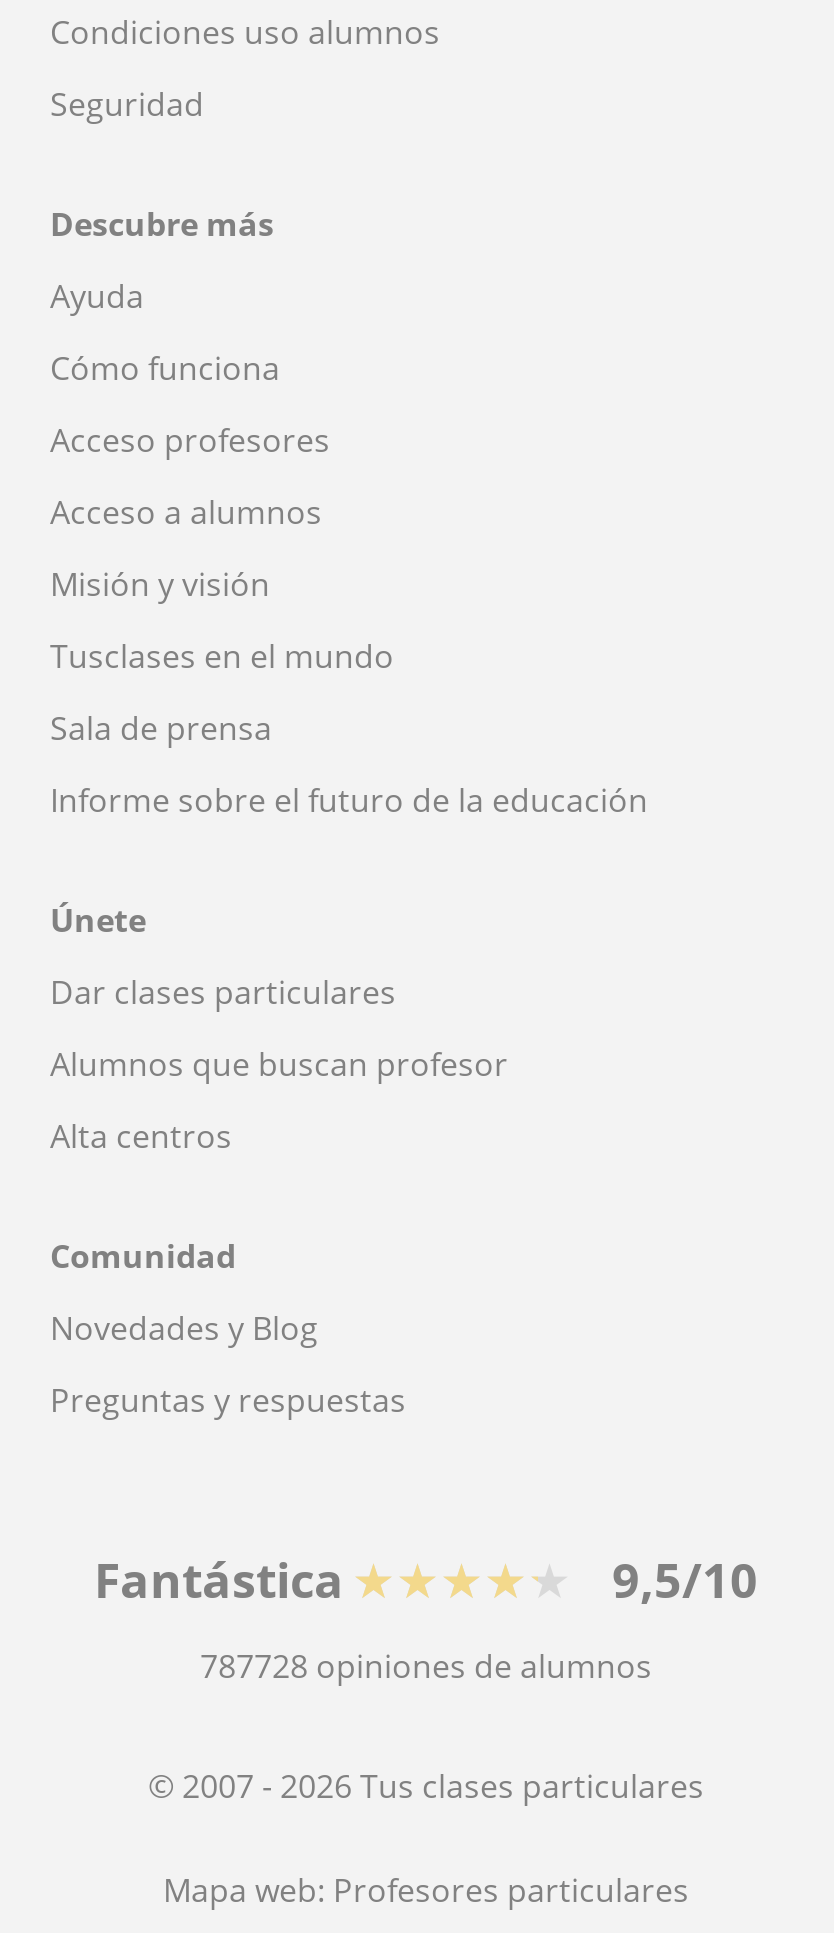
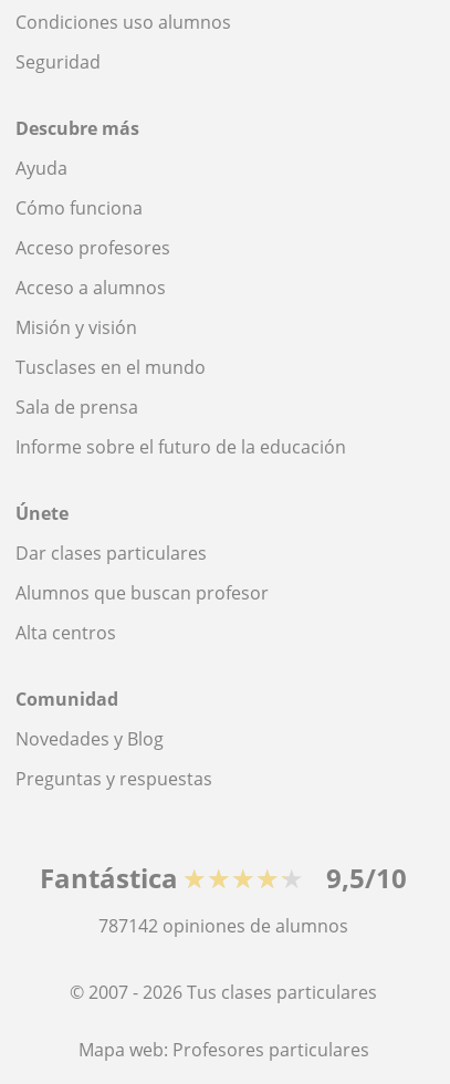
[200,1644,652,1688] 787728 opiniones de alumnos -> [98,914,348,938] 787142 opiniones de alumnos

